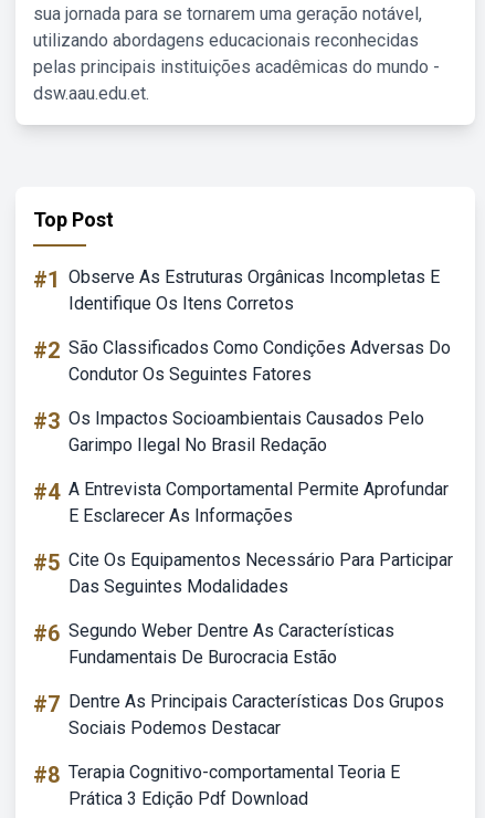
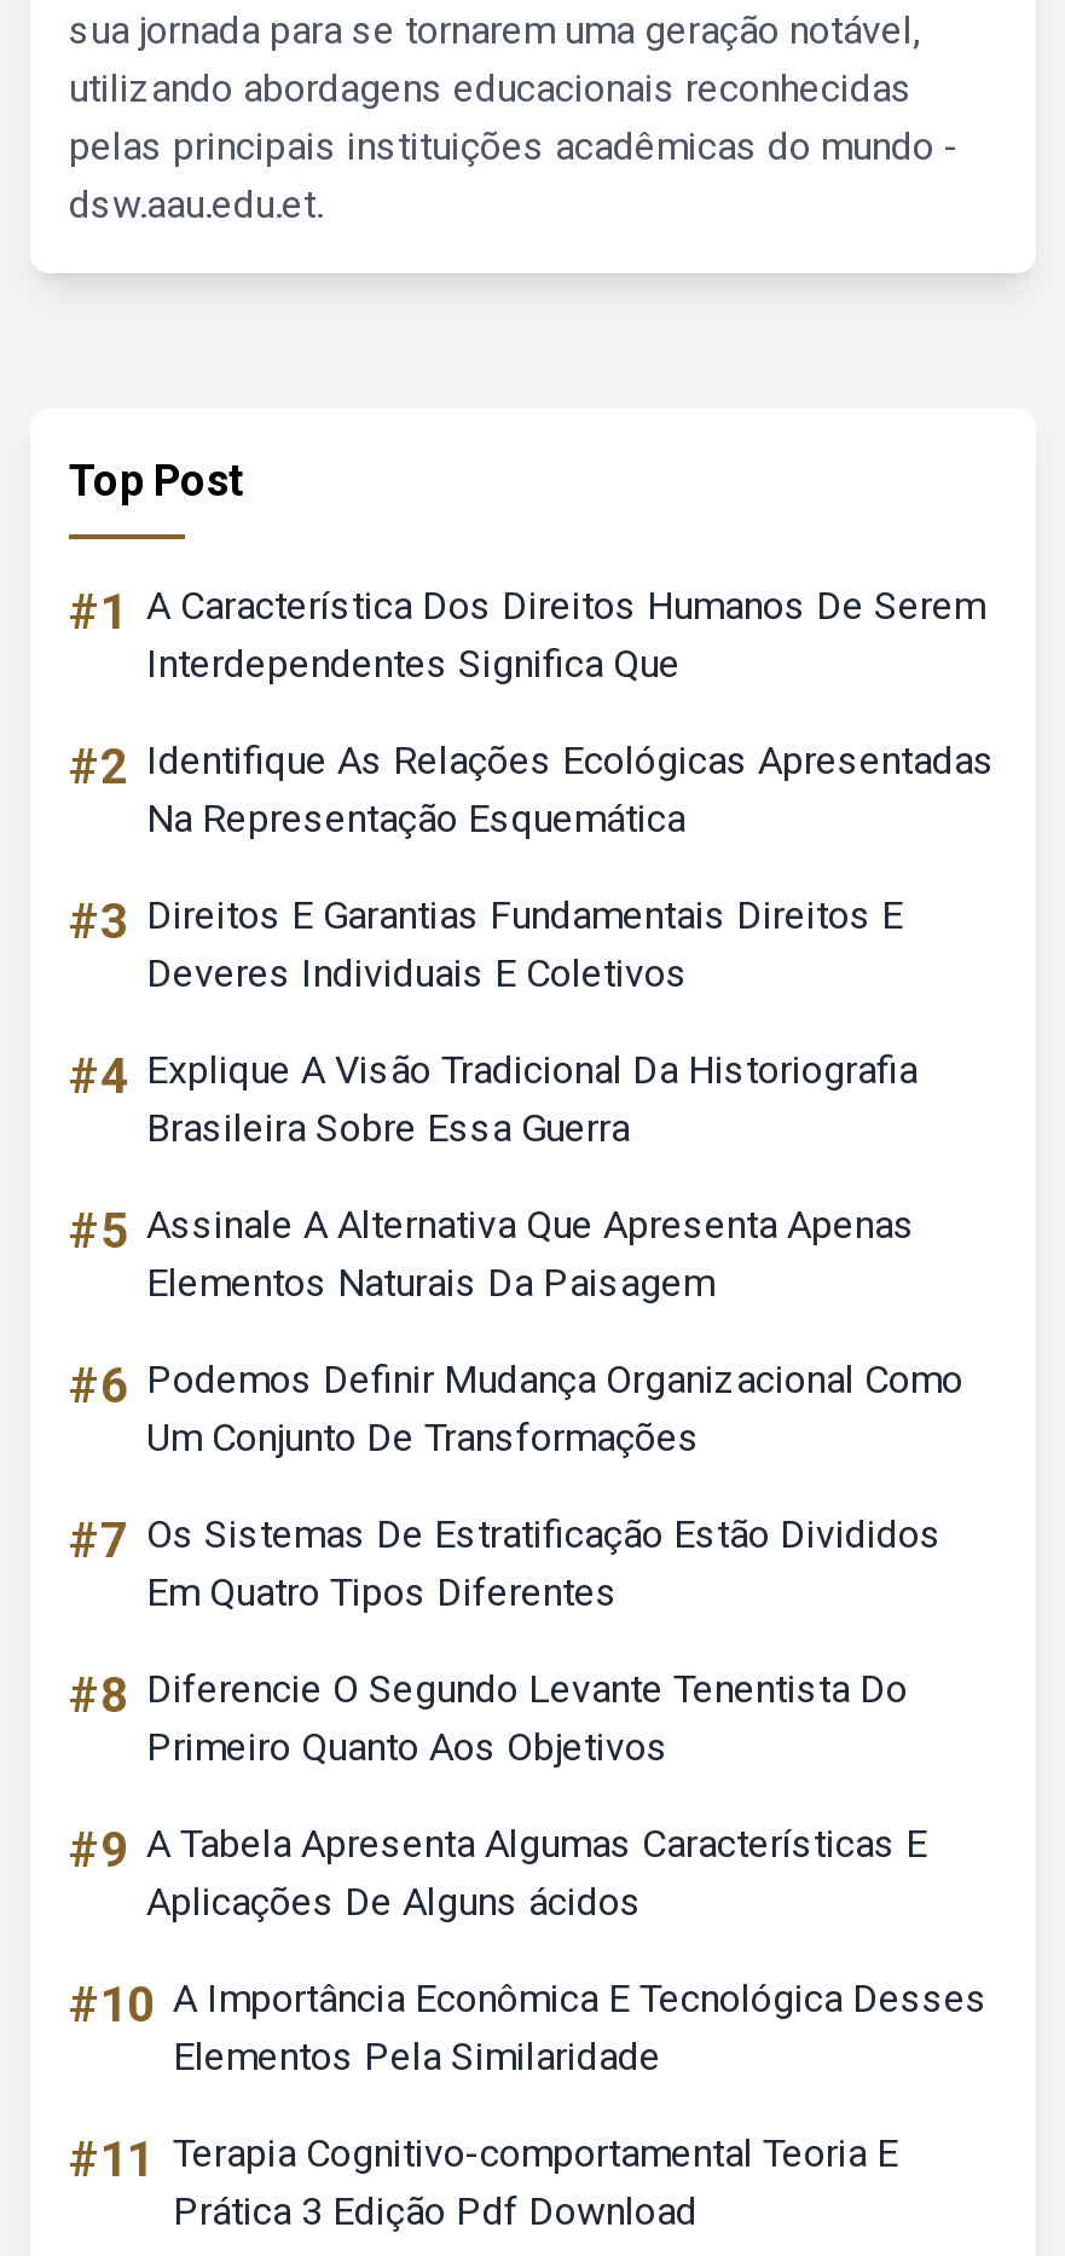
[33,266,453,788] #1 Observe As Estruturas Orgânicas Incompletas E | Identifique Os Itens Corretos | #2 São Classificados Como Condições Adversas Do | Condutor Os Seguintes Fatores | #3 Os Impactos Socioambientais Causados Pelo | Garimpo Ilegal No Brasil Redação | #4 A Entrevista Comportamental Permite Aprofundar | E Esclarecer As Informações | #5 Cite Os Equipamentos Necessário Para Participar | Das Seguintes Modalidades | #6 Segundo Weber Dentre As Características | Fundamentais De Burocracia Estão | #7 Dentre As Principais Características Dos Grupos | Sociais Podemos Destacar | #8 Terapia Cognitivo-comportamental Teoria E -> [69,583,995,2188] #1 A Característica Dos Direitos Humanos De Serem | Interdependentes Significa Que | #2 Identifique As Relações Ecológicas Apresentadas | Na Representação Esquemática | #3 Direitos E Garantias Fundamentais Direitos E | Deveres Individuais E Coletivos | #4 Explique A Visão Tradicional Da Historiografia | Brasileira Sobre Essa Guerra | #5 Assinale A Alternativa Que Apresenta Apenas | Elementos Naturais Da Paisagem | #6 Podemos Definir Mudança Organizacional Como | Um Conjunto De Transformações | #7 Os Sistemas De Estratificação Estão Divididos | Em Quatro Tipos Diferentes | #8 Diferencie O Segundo Levante Tenentista Do | Primeiro Quanto Aos Objetivos | #9 A Tabela Apresenta Algumas Características E | Aplicações De Alguns ácidos | #10 A Importância Econômica E Tecnológica Desses | Elementos Pela Similaridade | #11 Terapia Cognitivo-comportamental Teoria E

